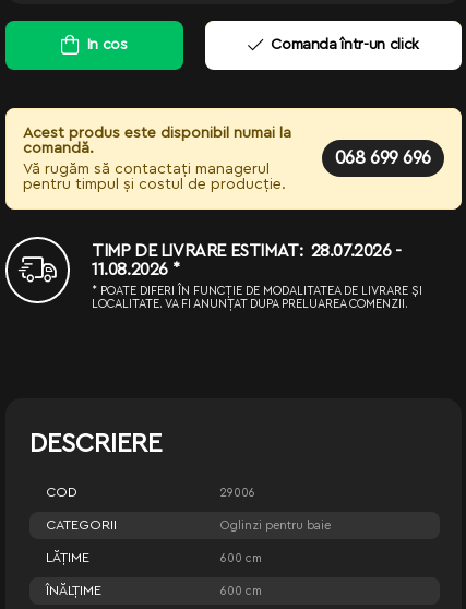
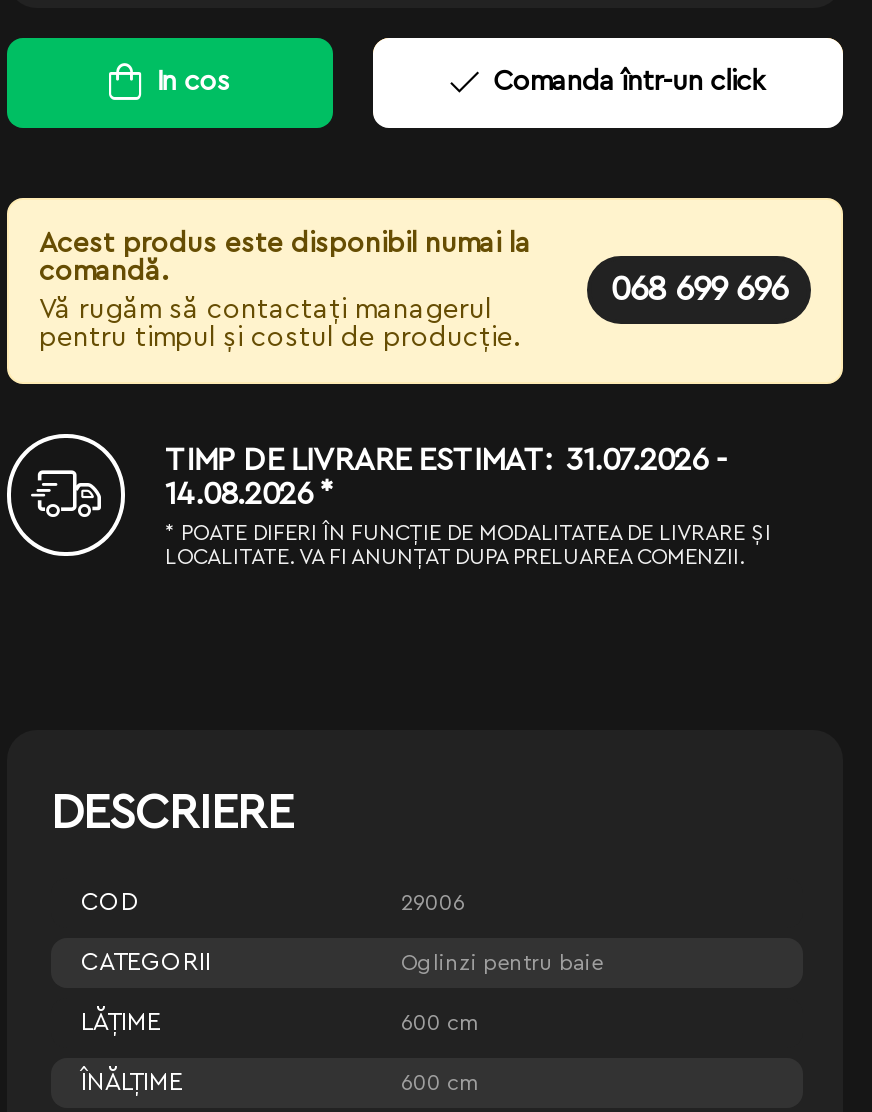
[92,242,401,259] TIMP DE LIVRARE ESTIMAT: 28.07.2026 - -> [165,443,727,475] TIMP DE LIVRARE ESTIMAT: 31.07.2026 -
[92,260,179,278] 11.08.2026 * -> [165,477,333,509] 14.08.2026 *

